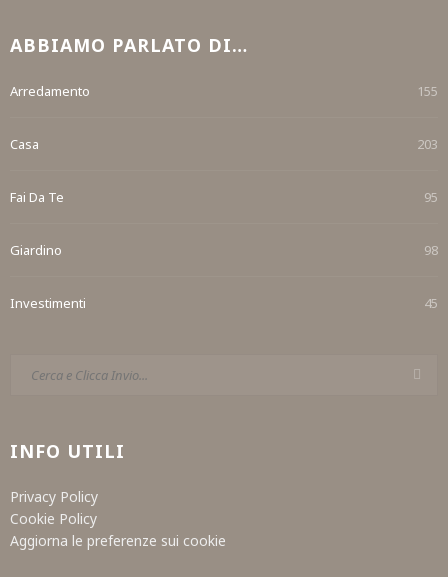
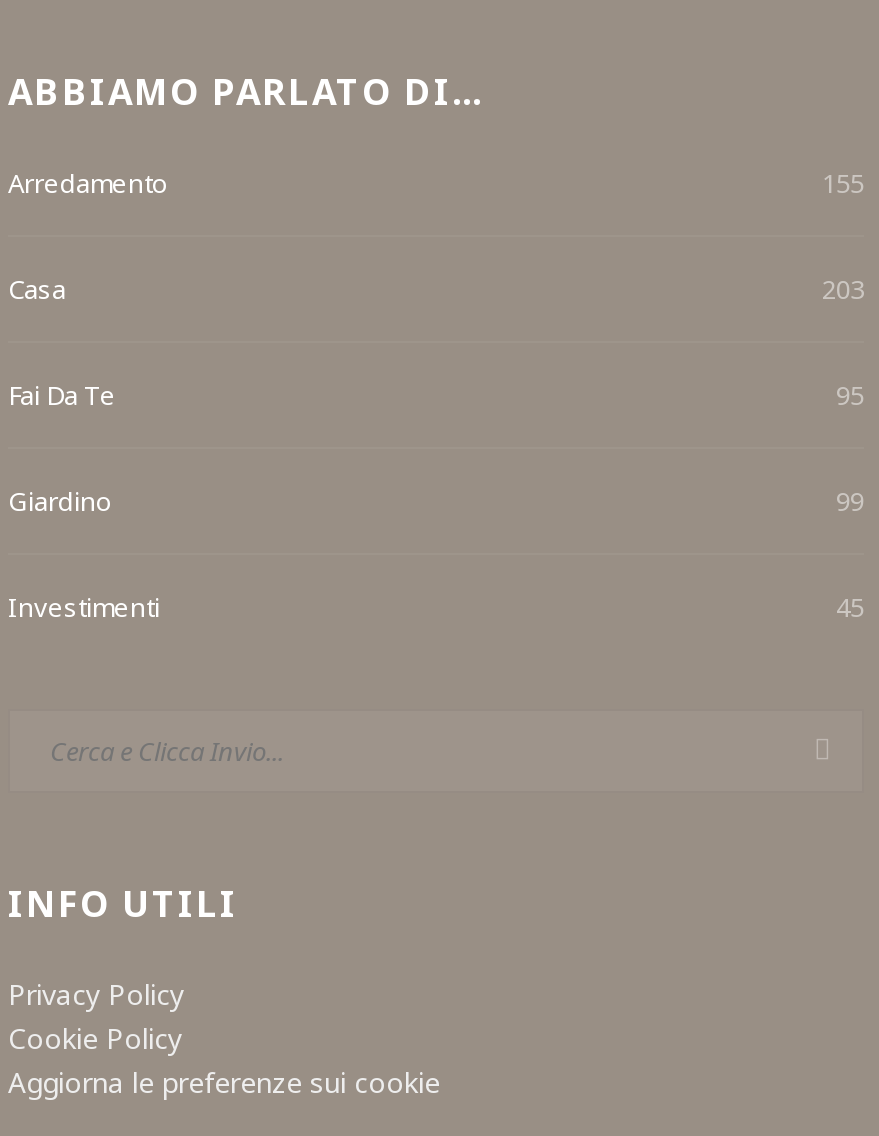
[424,241,438,259] 98 -> [836,484,864,520] 99

